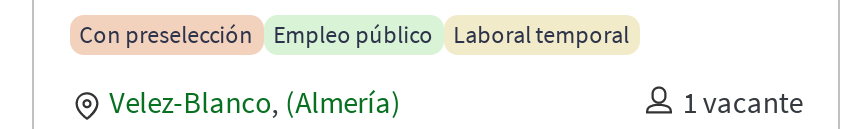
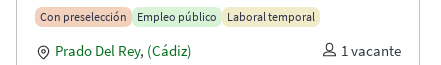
[109,82,401,120] Velez-Blanco, (Almería) -> [55,41,192,60] Prado Del Rey, (Cádiz)

